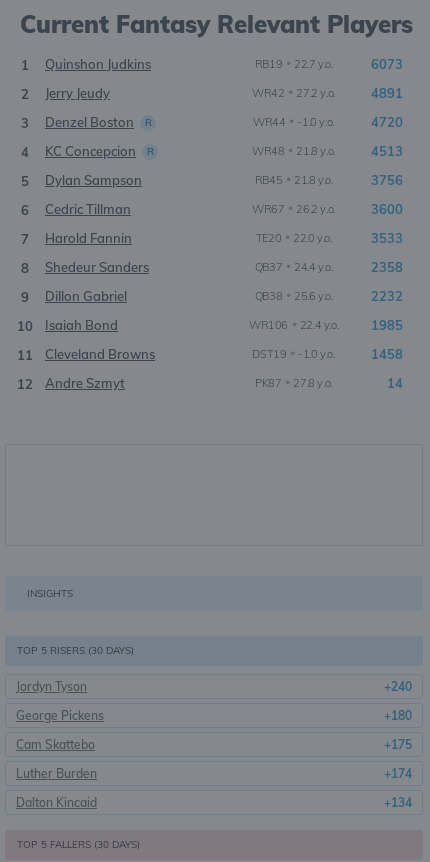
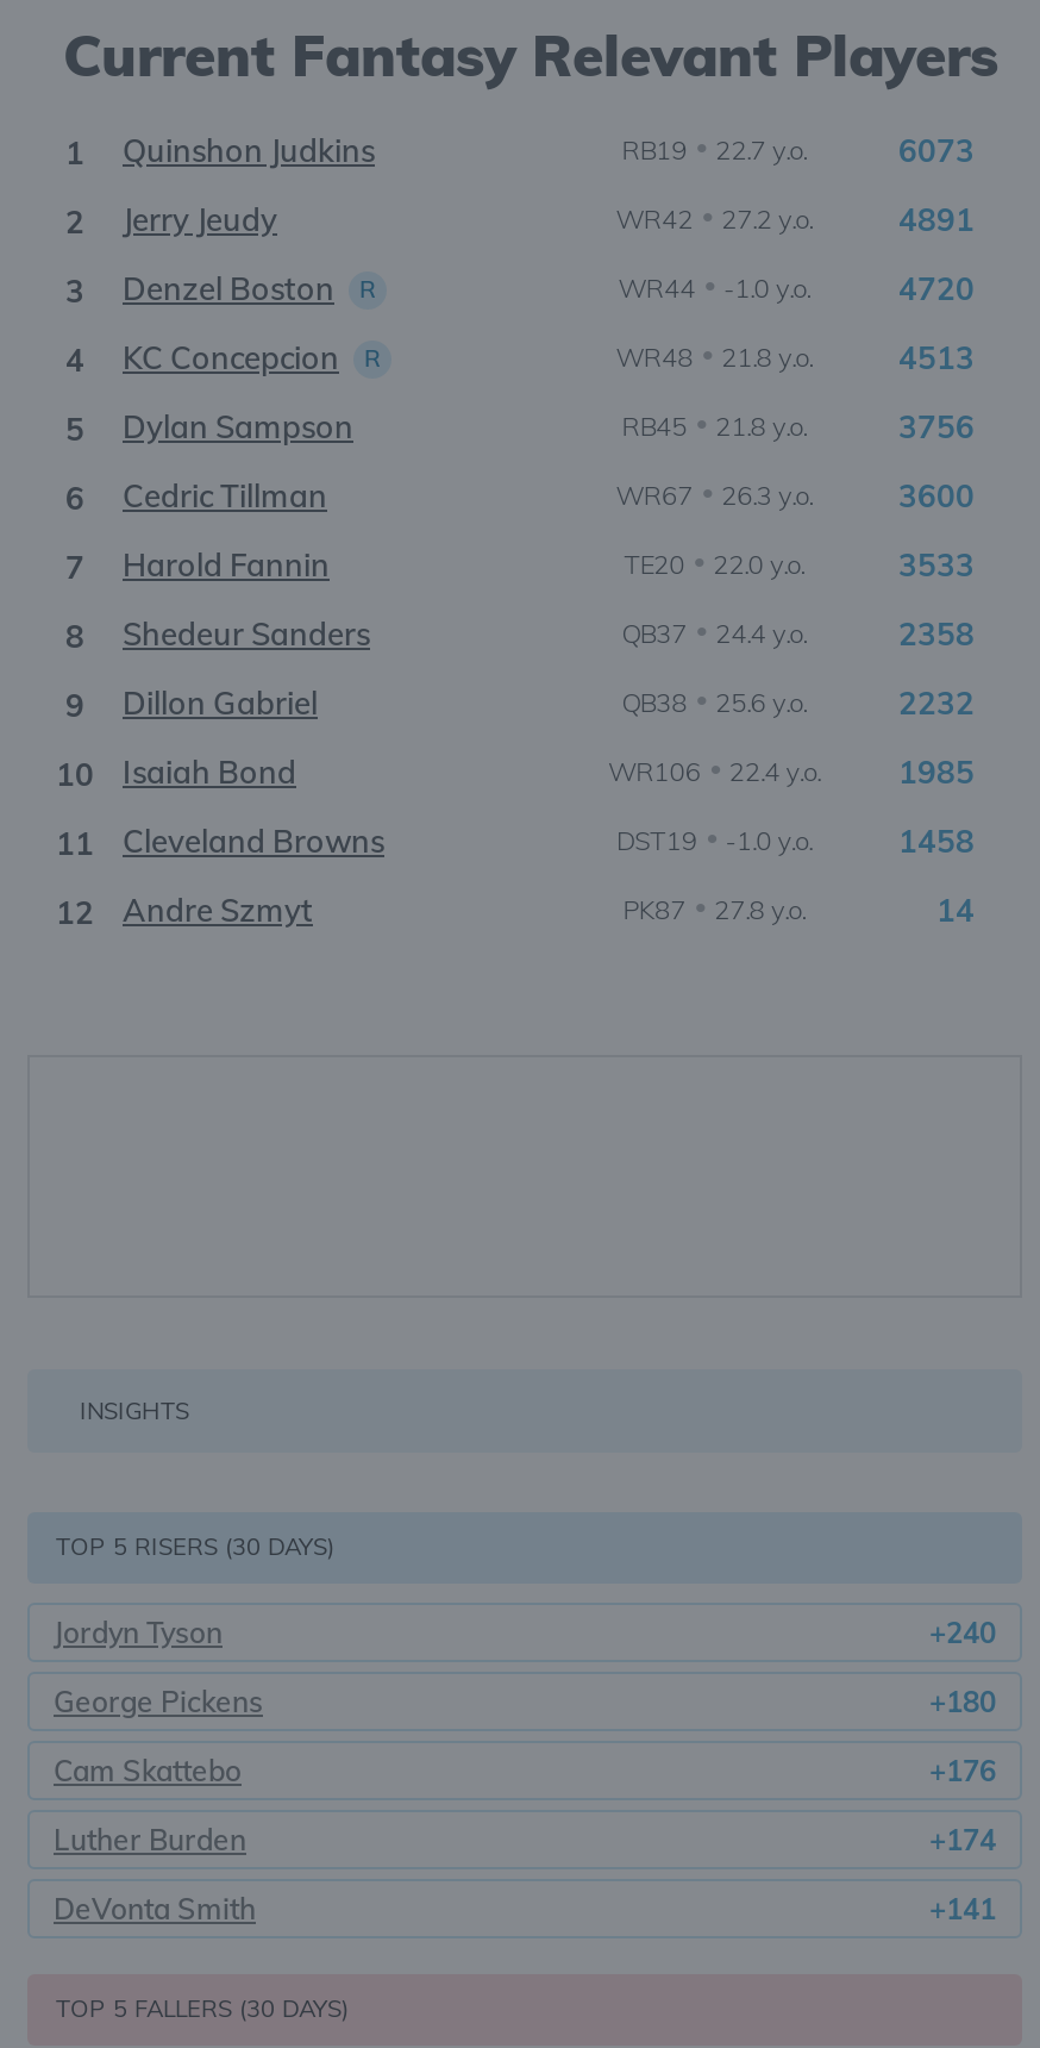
[252,201,335,216] WR67 • 26.2 y.o. -> [616,476,812,512] WR67 • 26.3 y.o.
[384,737,412,752] +175 -> [929,1753,996,1788] +176
[16,795,412,810] Dalton Kincaid | +134 -> [54,1891,996,1927] DeVonta Smith | +141

